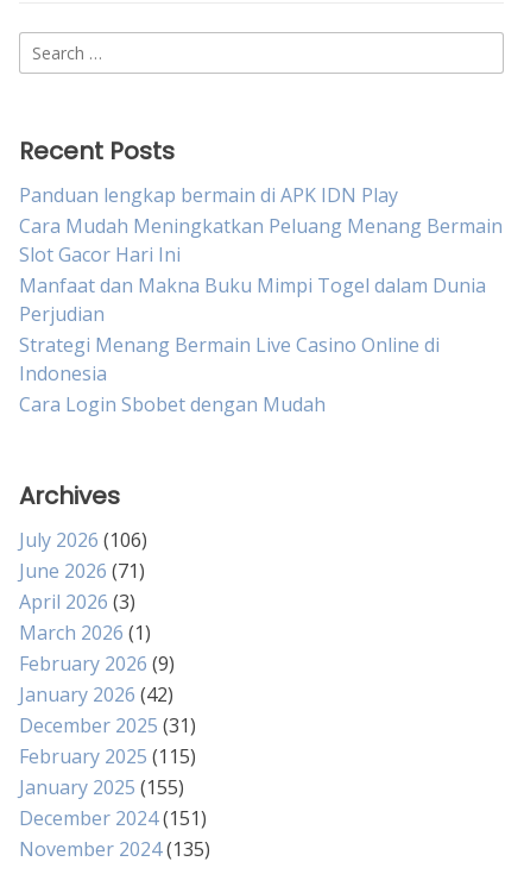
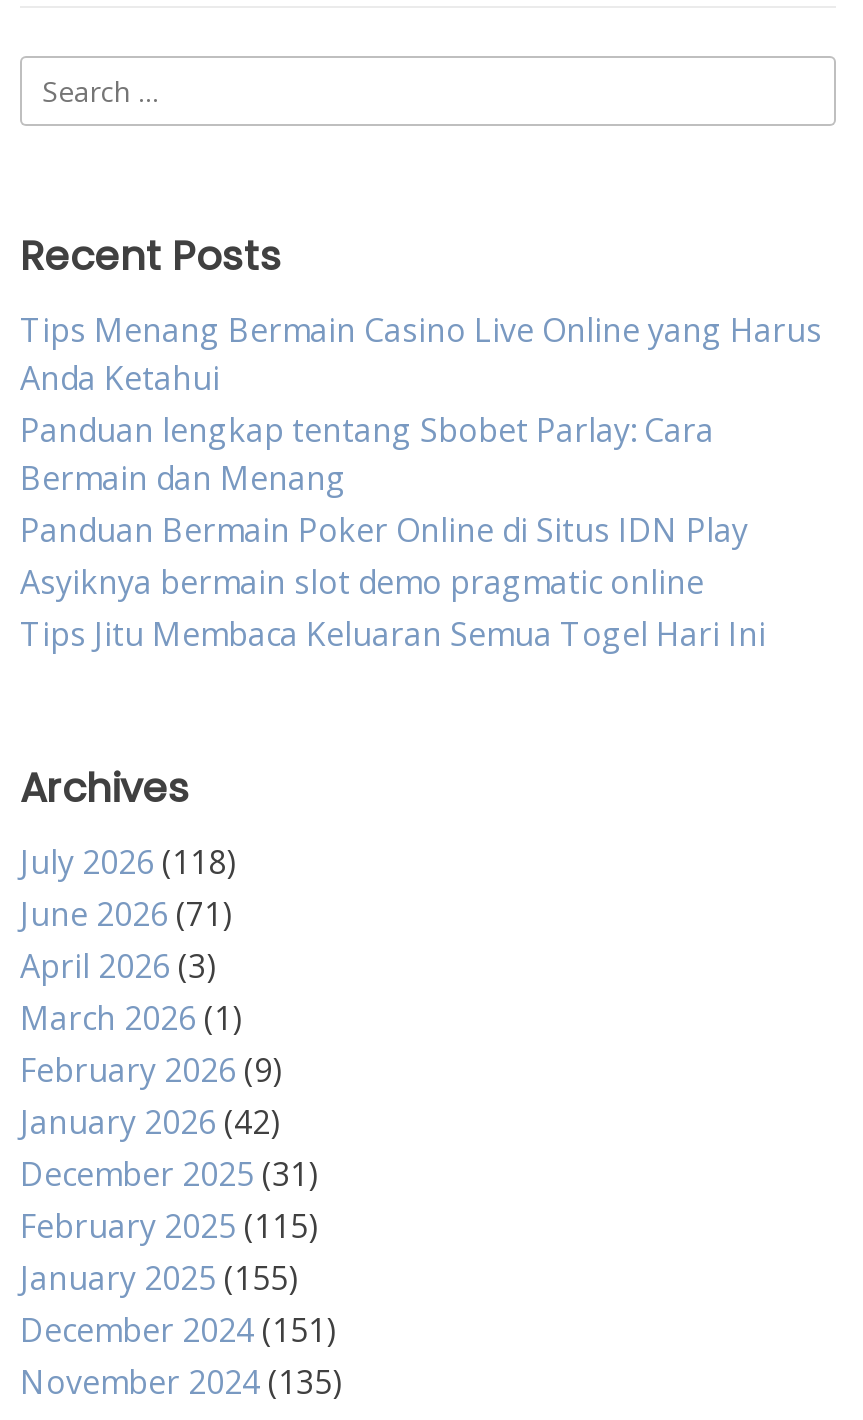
[19,182,503,417] Panduan lengkap bermain di APK IDN Play | Cara Mudah Meningkatkan Peluang Menang Bermain | Slot Gacor Hari Ini | Manfaat dan Makna Buku Mimpi Togel dalam Dunia | Perjudian | Strategi Menang Bermain Live Casino Online di | Indonesia | Cara Login Sbobet dengan Mudah -> [20,308,822,656] Tips Menang Bermain Casino Live Online yang Harus | Anda Ketahui | Panduan lengkap tentang Sbobet Parlay: Cara | Bermain dan Menang | Panduan Bermain Poker Online di Situs IDN Play | Asyiknya bermain slot demo pragmatic online | Tips Jitu Membaca Keluaran Semua Togel Hari Ini
[19,527,147,553] July 2026 (106) -> [20,840,236,884] July 2026 (118)

